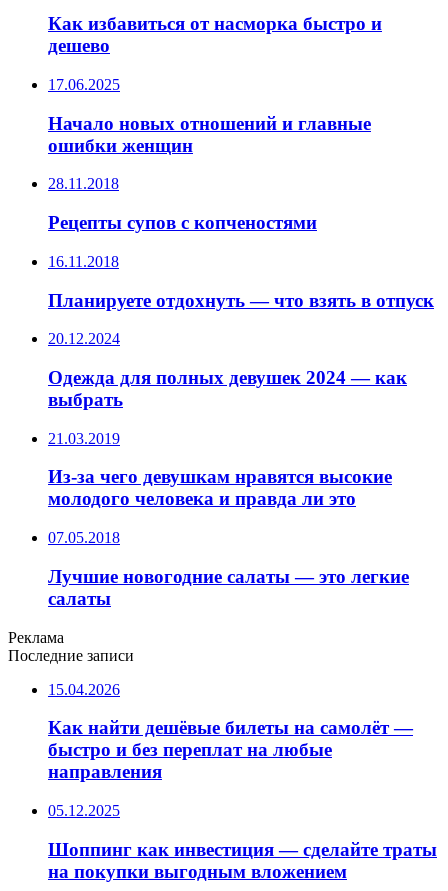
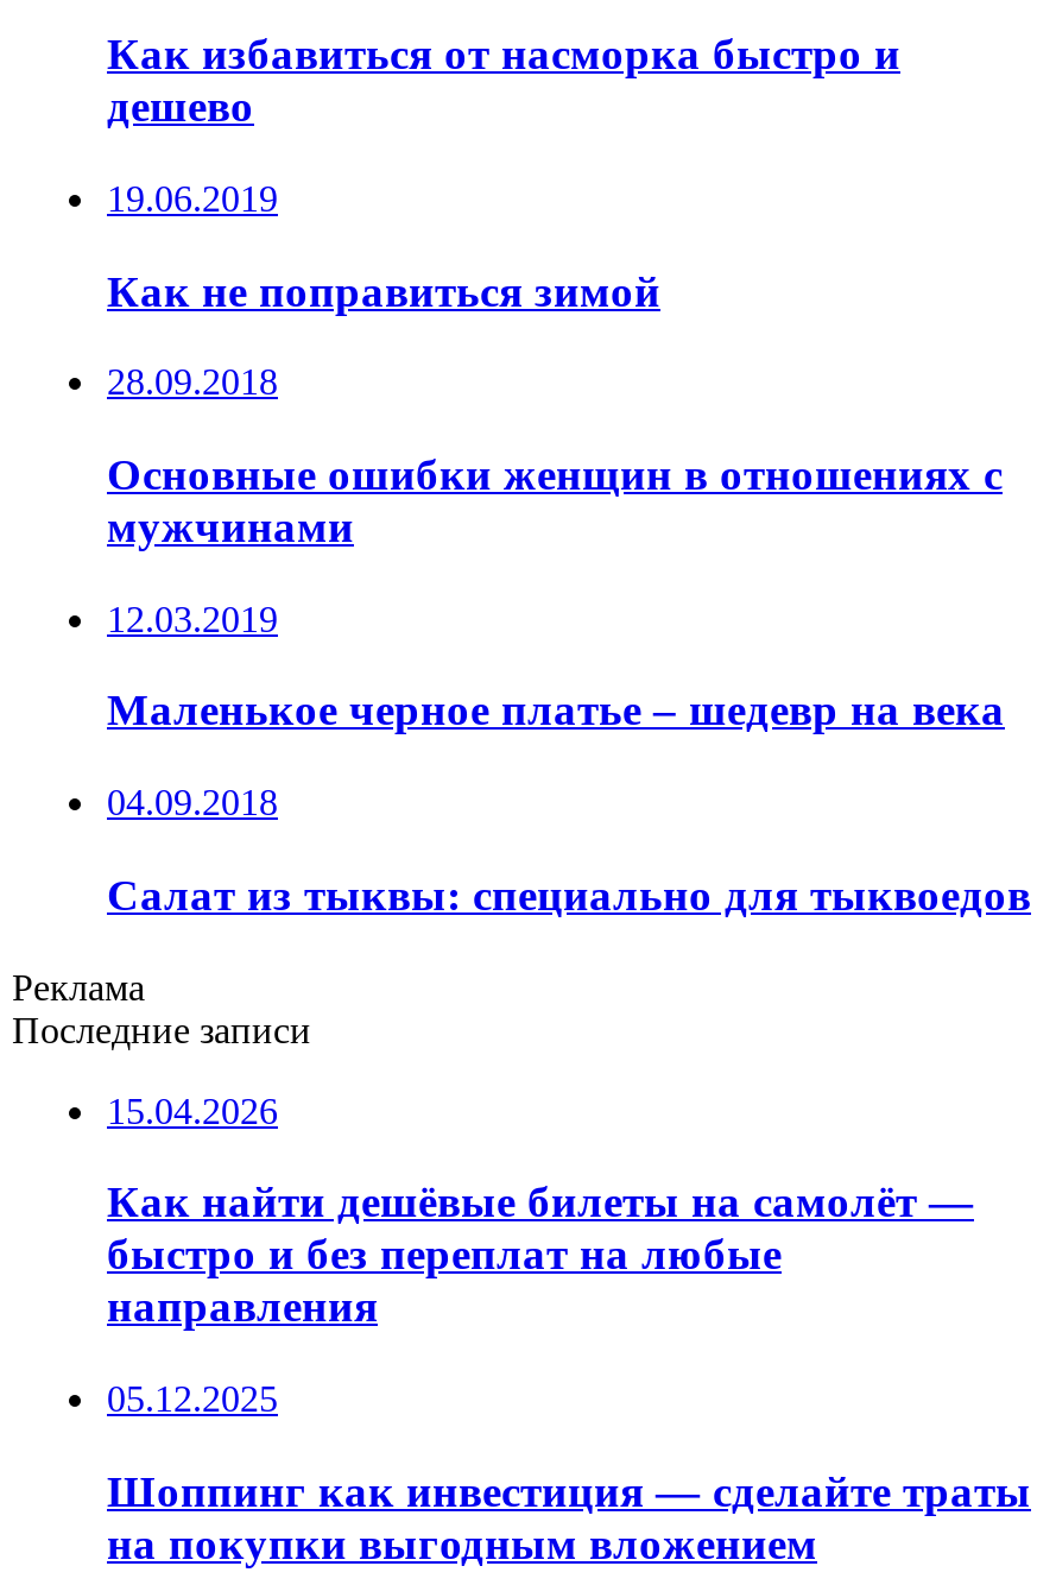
[48,76,434,609] 17.06.2025 | Начало новых отношений и главные | ошибки женщин | 28.11.2018 | Рецепты супов с копченостями | 16.11.2018 | Планируете отдохнуть — что взять в отпуск | 20.12.2024 | Одежда для полных девушек 2024 — как | выбрать | 21.03.2019 | Из-за чего девушкам нравятся высокие | молодого человека и правда ли это | 07.05.2018 | Лучшие новогодние салаты — это легкие | салаты -> [107,178,1031,920] 19.06.2019 | Как не поправиться зимой | 28.09.2018 | Основные ошибки женщин в отношениях с | мужчинами | 12.03.2019 | Маленькое черное платье – шедевр на века | 04.09.2018 | Салат из тыквы: cпециально для тыквоедов

